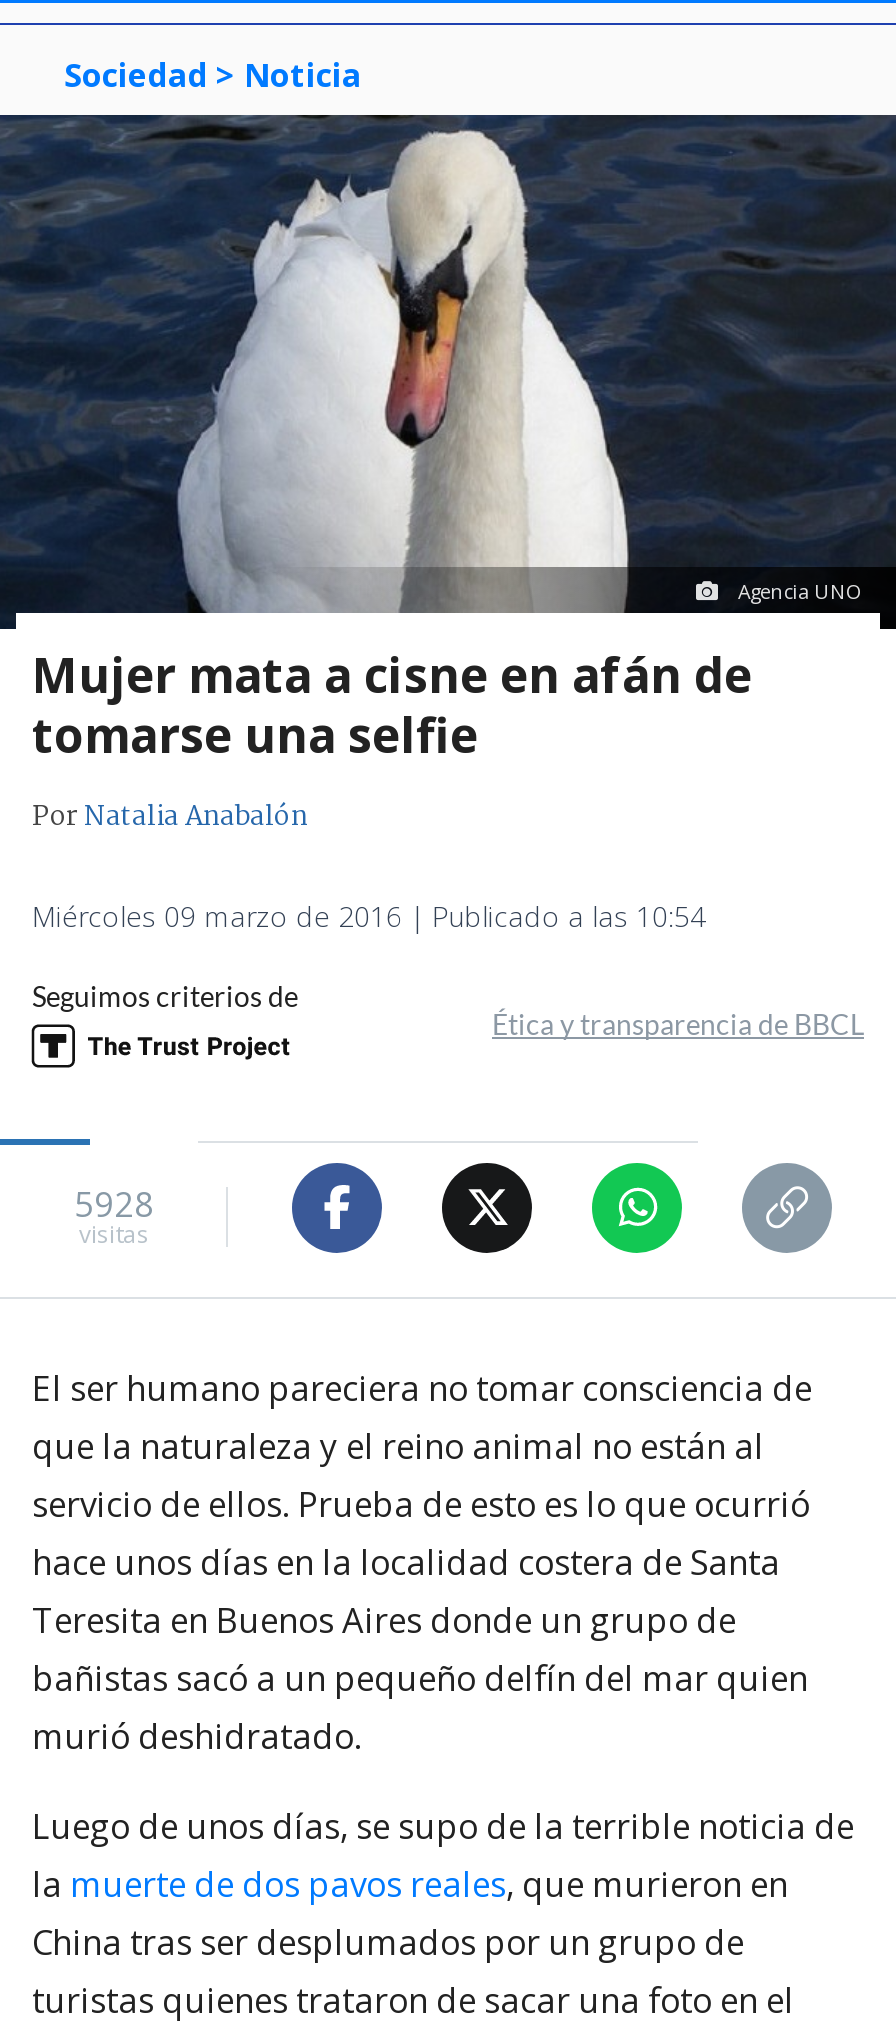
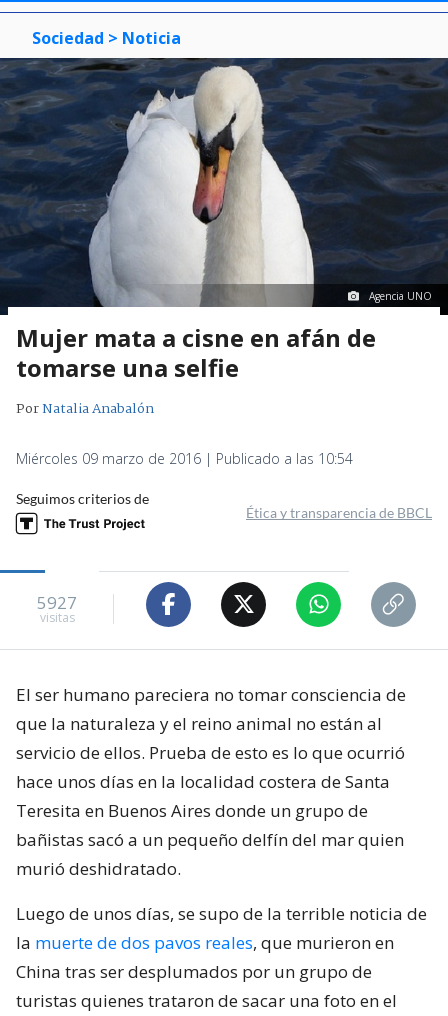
[74,1182,154,1228] 5928 -> [37,591,77,614] 5927

